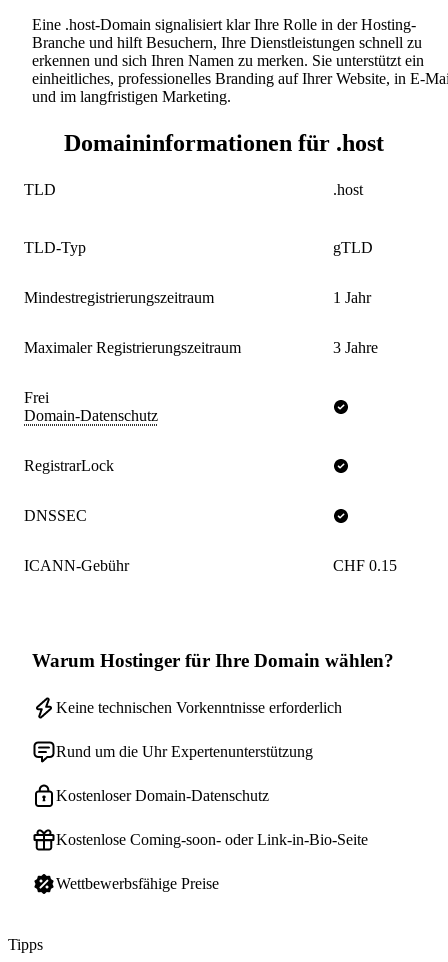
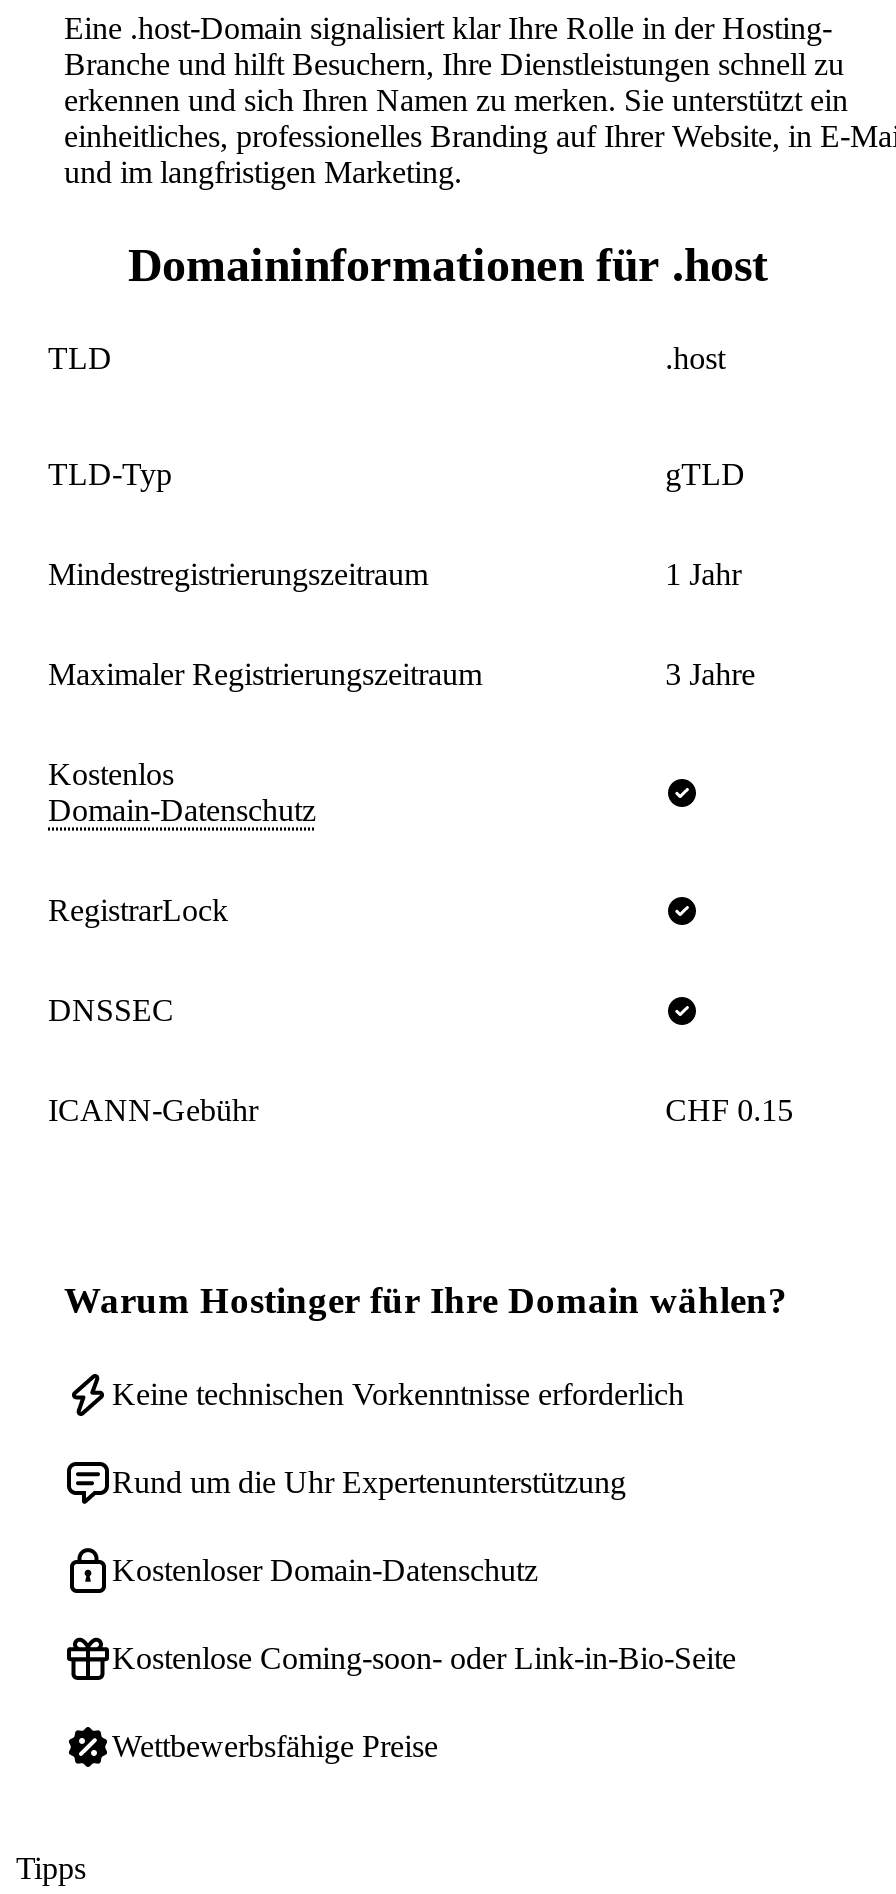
[24,389,49,406] Frei -> [48,757,174,791] Kostenlos

